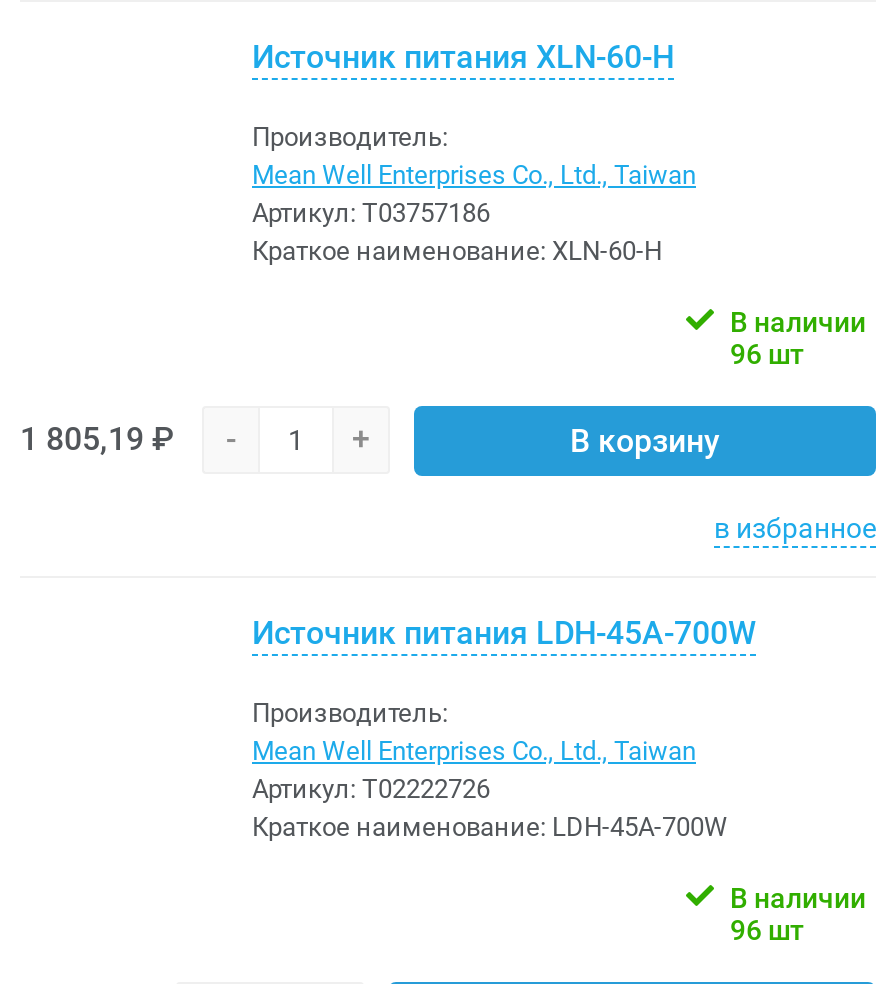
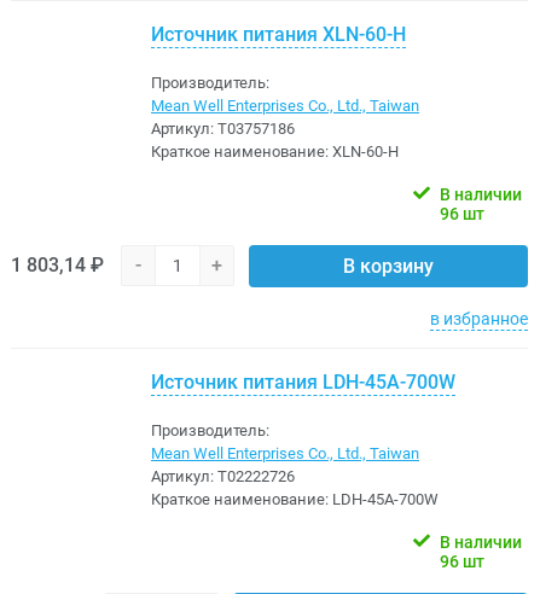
[20,420,174,458] 1 805,19 ₽ -> [11,254,104,277] 1 803,14 ₽

